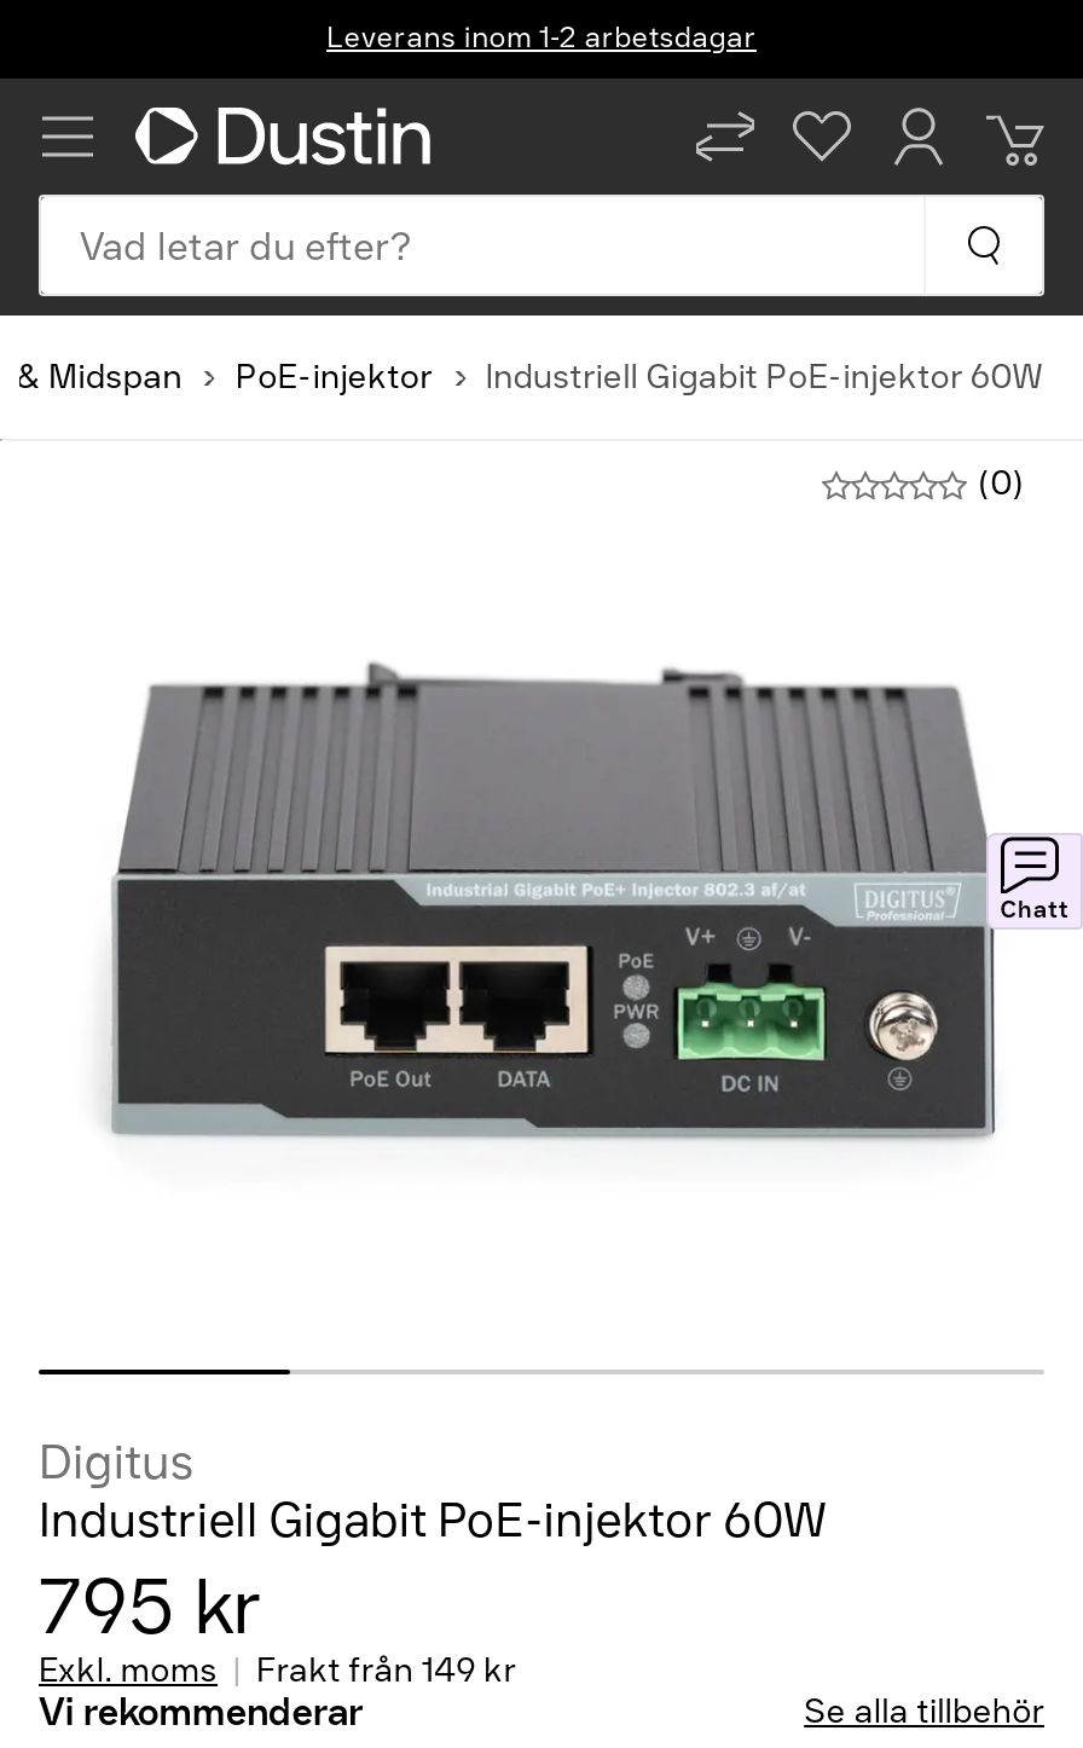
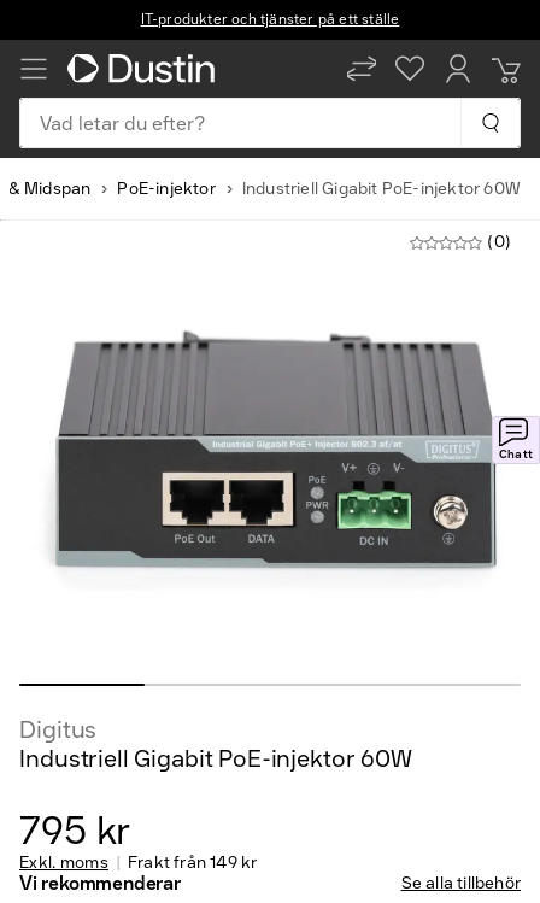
[327,21,756,54] Leverans inom 1-2 arbetsdagar -> [141,11,399,28] IT-produkter och tjänster på ett ställe

